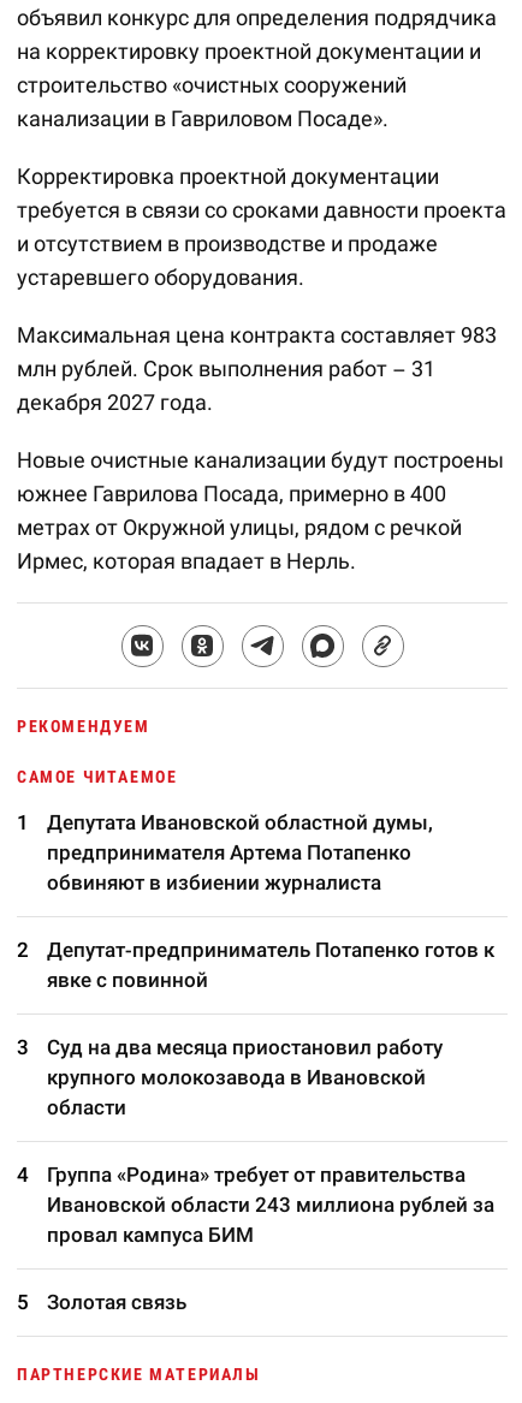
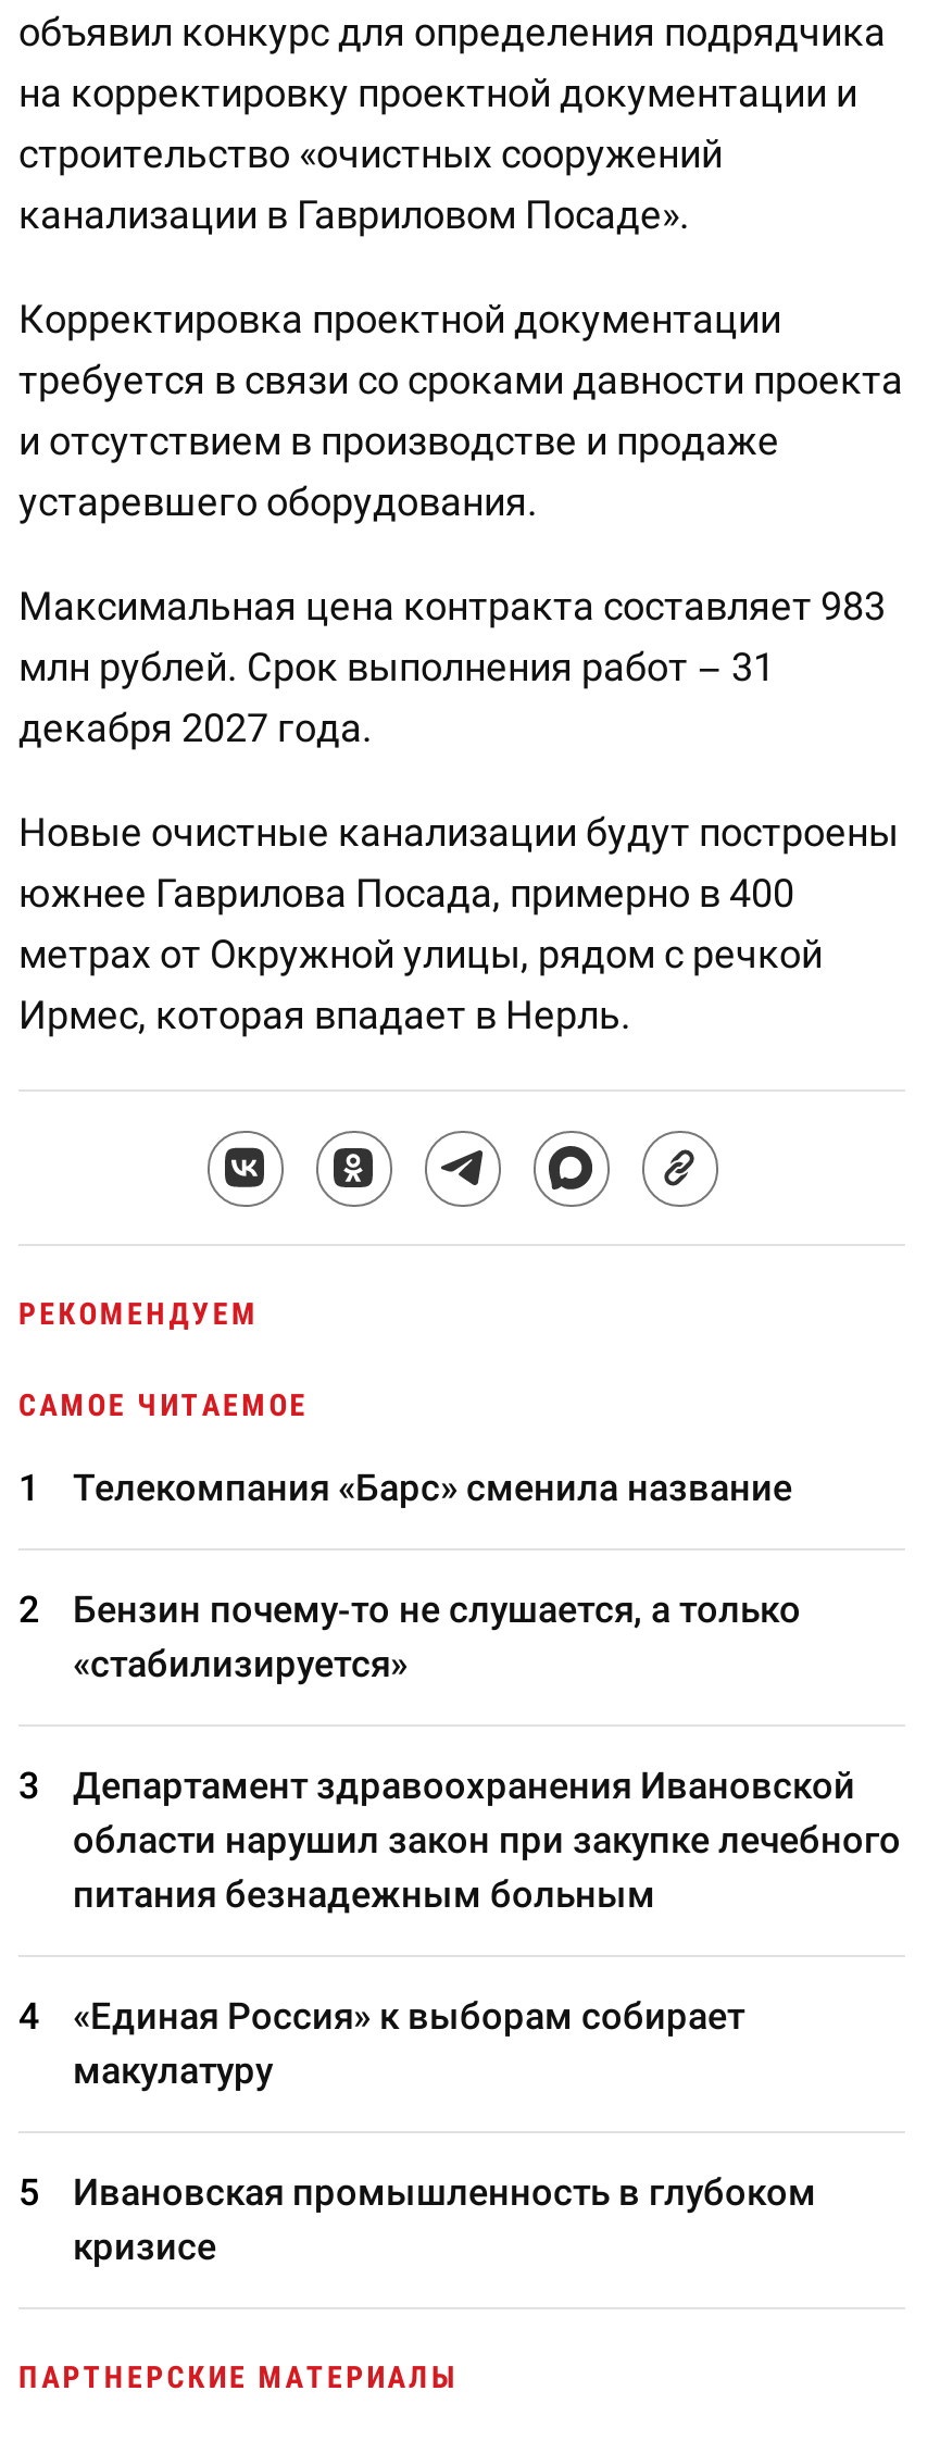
[47,810,433,894] Депутата Ивановской областной думы, | предпринимателя Артема Потапенко | обвиняют в избиении журналиста -> [73,1466,792,1509] Телекомпания «Барс» сменила название
[47,938,494,992] Депутат-предприниматель Потапенко готов к | явке с повинной -> [73,1587,801,1685] Бензин почему-то не слушается, а только | «стабилизируется»
[47,1035,443,1119] Суд на два месяца приостановил работу | крупного молокозавода в Ивановской | области -> [73,1764,901,1916] Департамент здравоохранения Ивановской | области нарушил закон при закупке лечебного | питания безнадежным больным
[47,1163,494,1247] Группа «Родина» требует от правительства | Ивановской области 243 миллиона рублей за | провал кампуса БИМ -> [73,1994,744,2092] «Единая Россия» к выборам собирает | макулатуру
[47,1290,186,1314] Золотая связь -> [73,2170,816,2268] Ивановская промышленность в глубоком | кризисе

